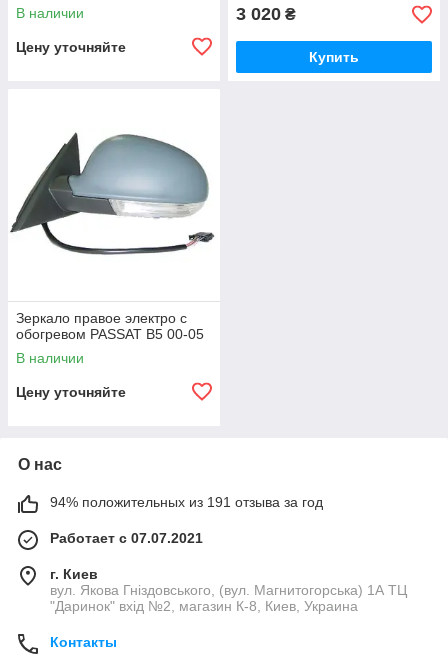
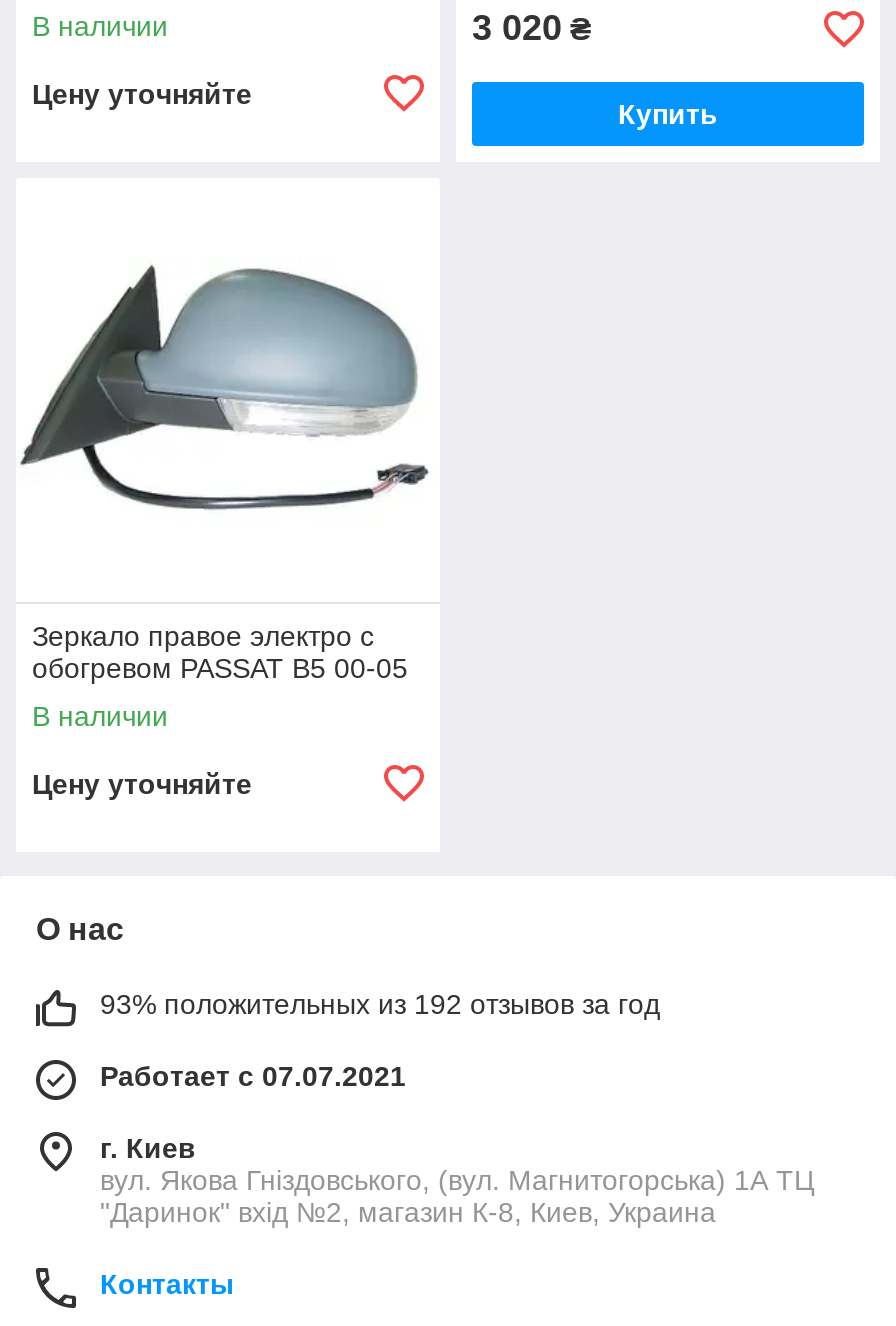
[50,494,323,510] 94% положительных из 191 отзыва за год -> [100,988,660,1020] 93% положительных из 192 отзывов за год

